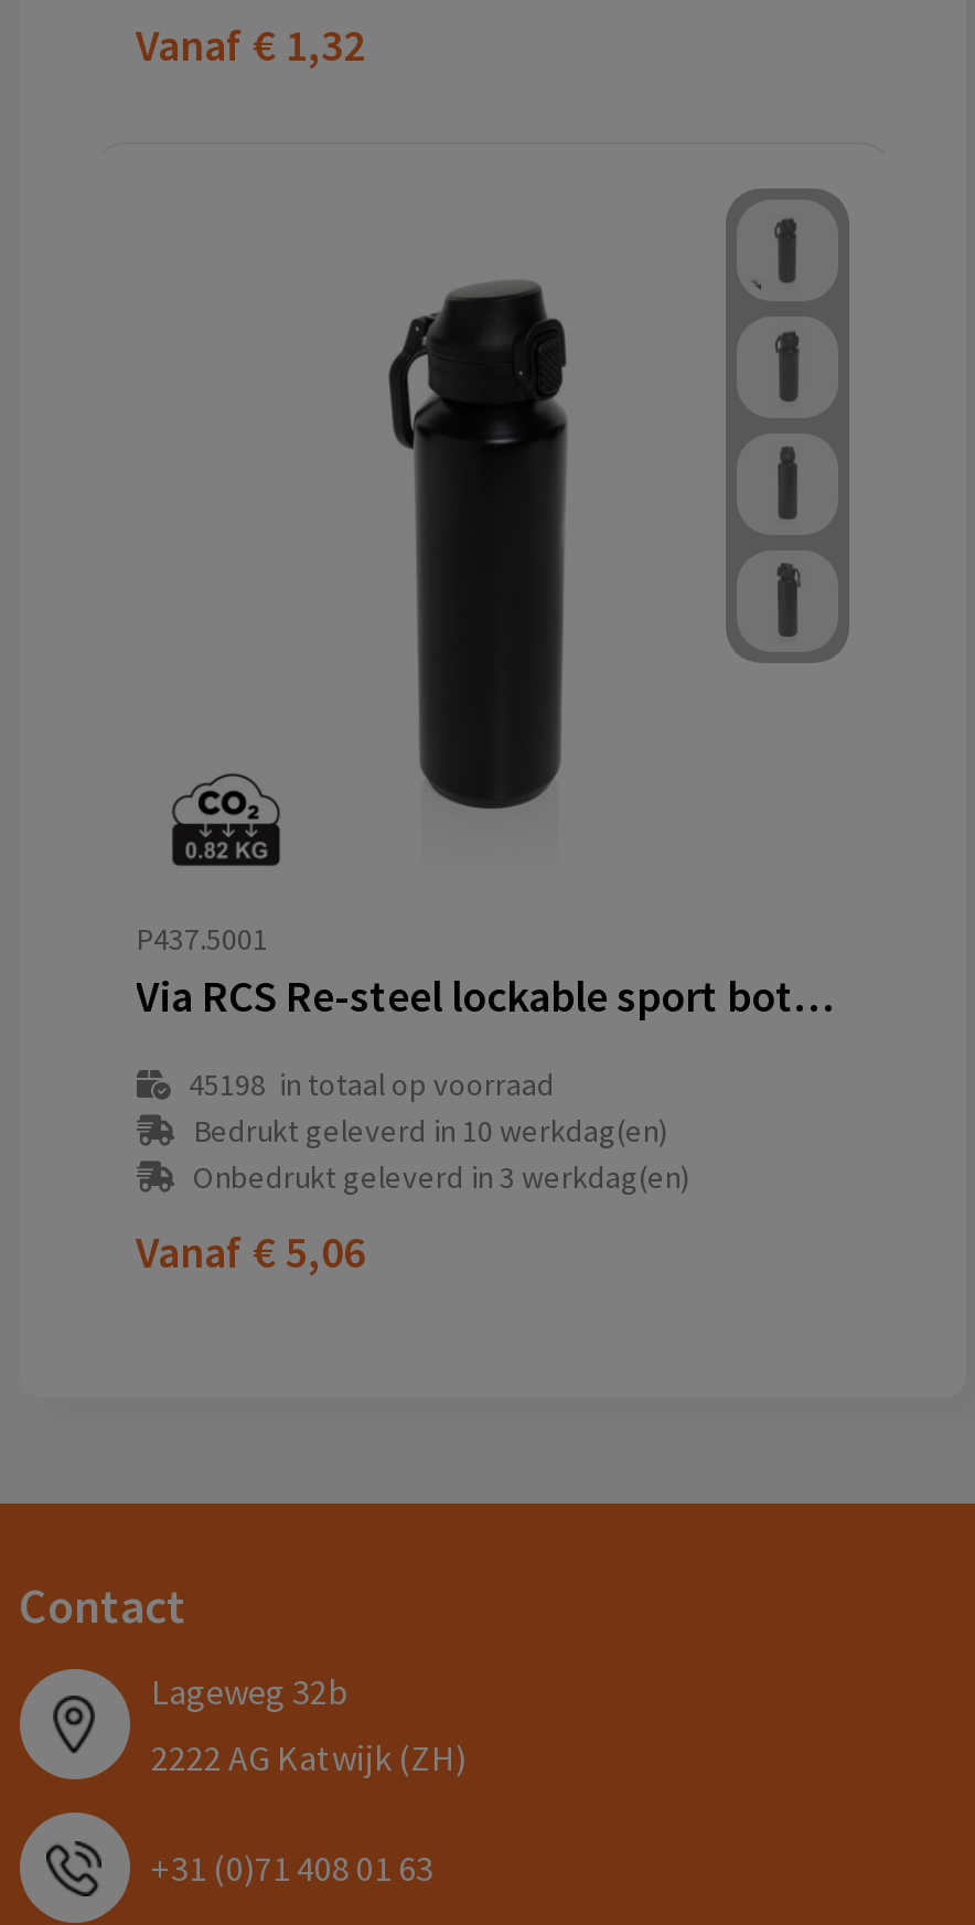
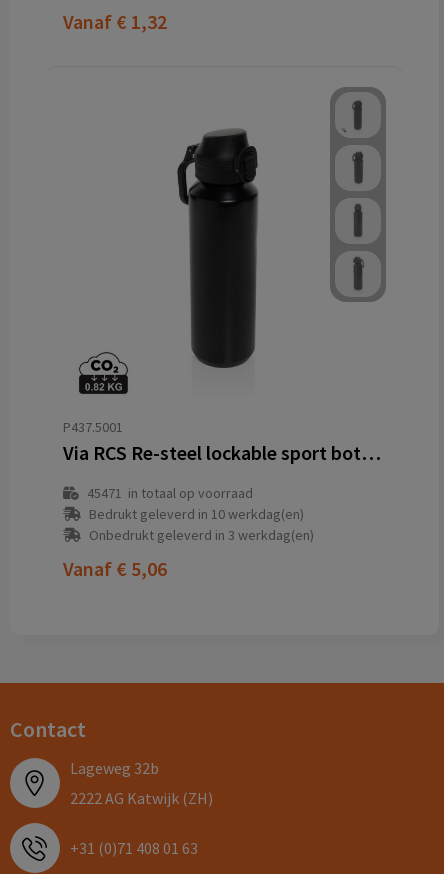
[189,1065,555,1104] 45198 in totaal op voorraad -> [86,484,252,502] 45471 in totaal op voorraad

